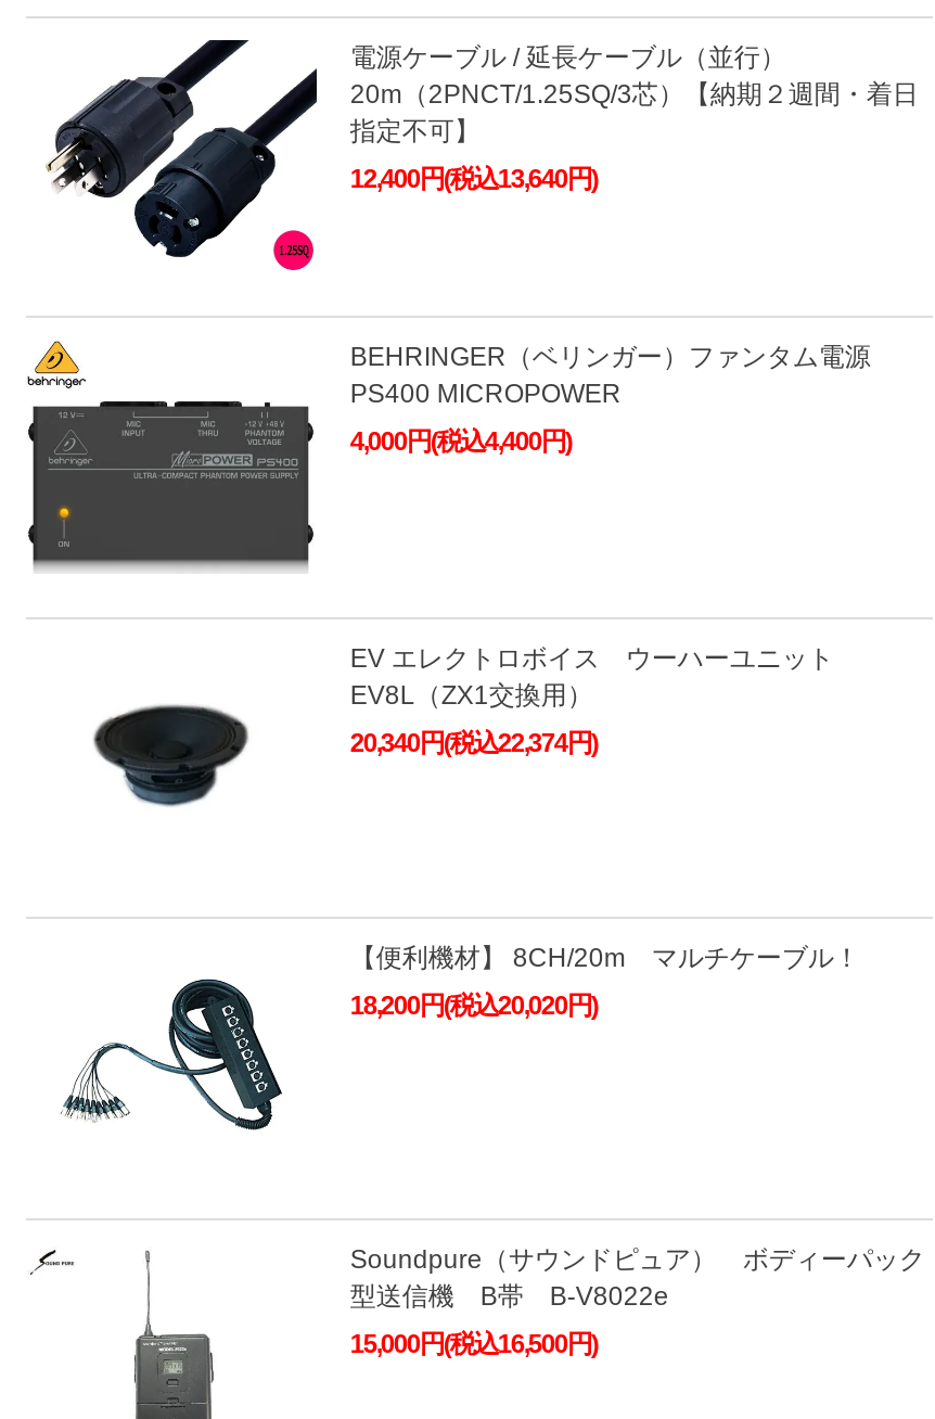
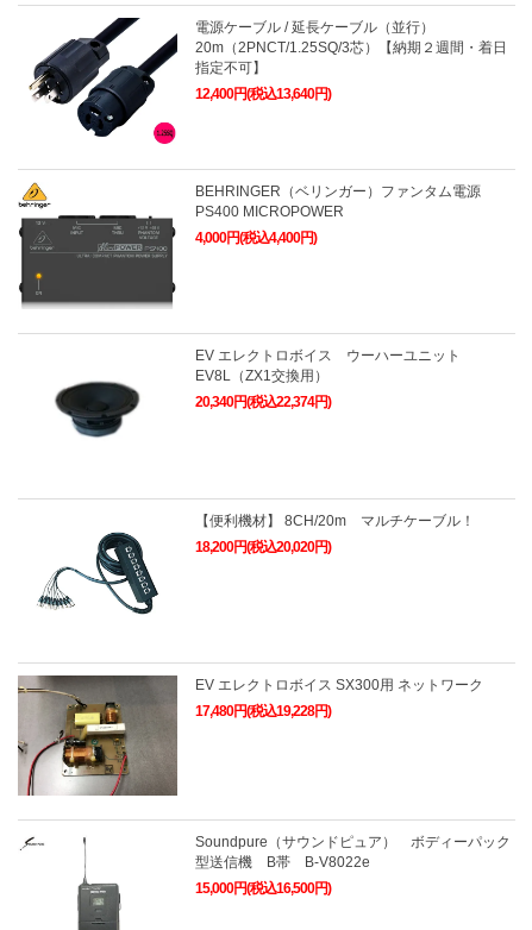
none -> [17,674,484,797] [image] | EV エレクトロボイス SX300用 ネットワーク | 17,480円(税込19,228円)

